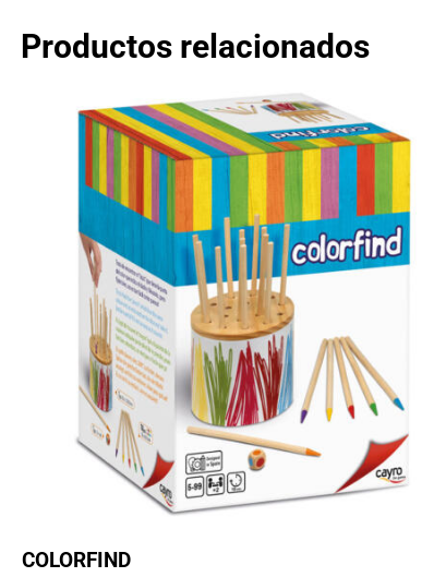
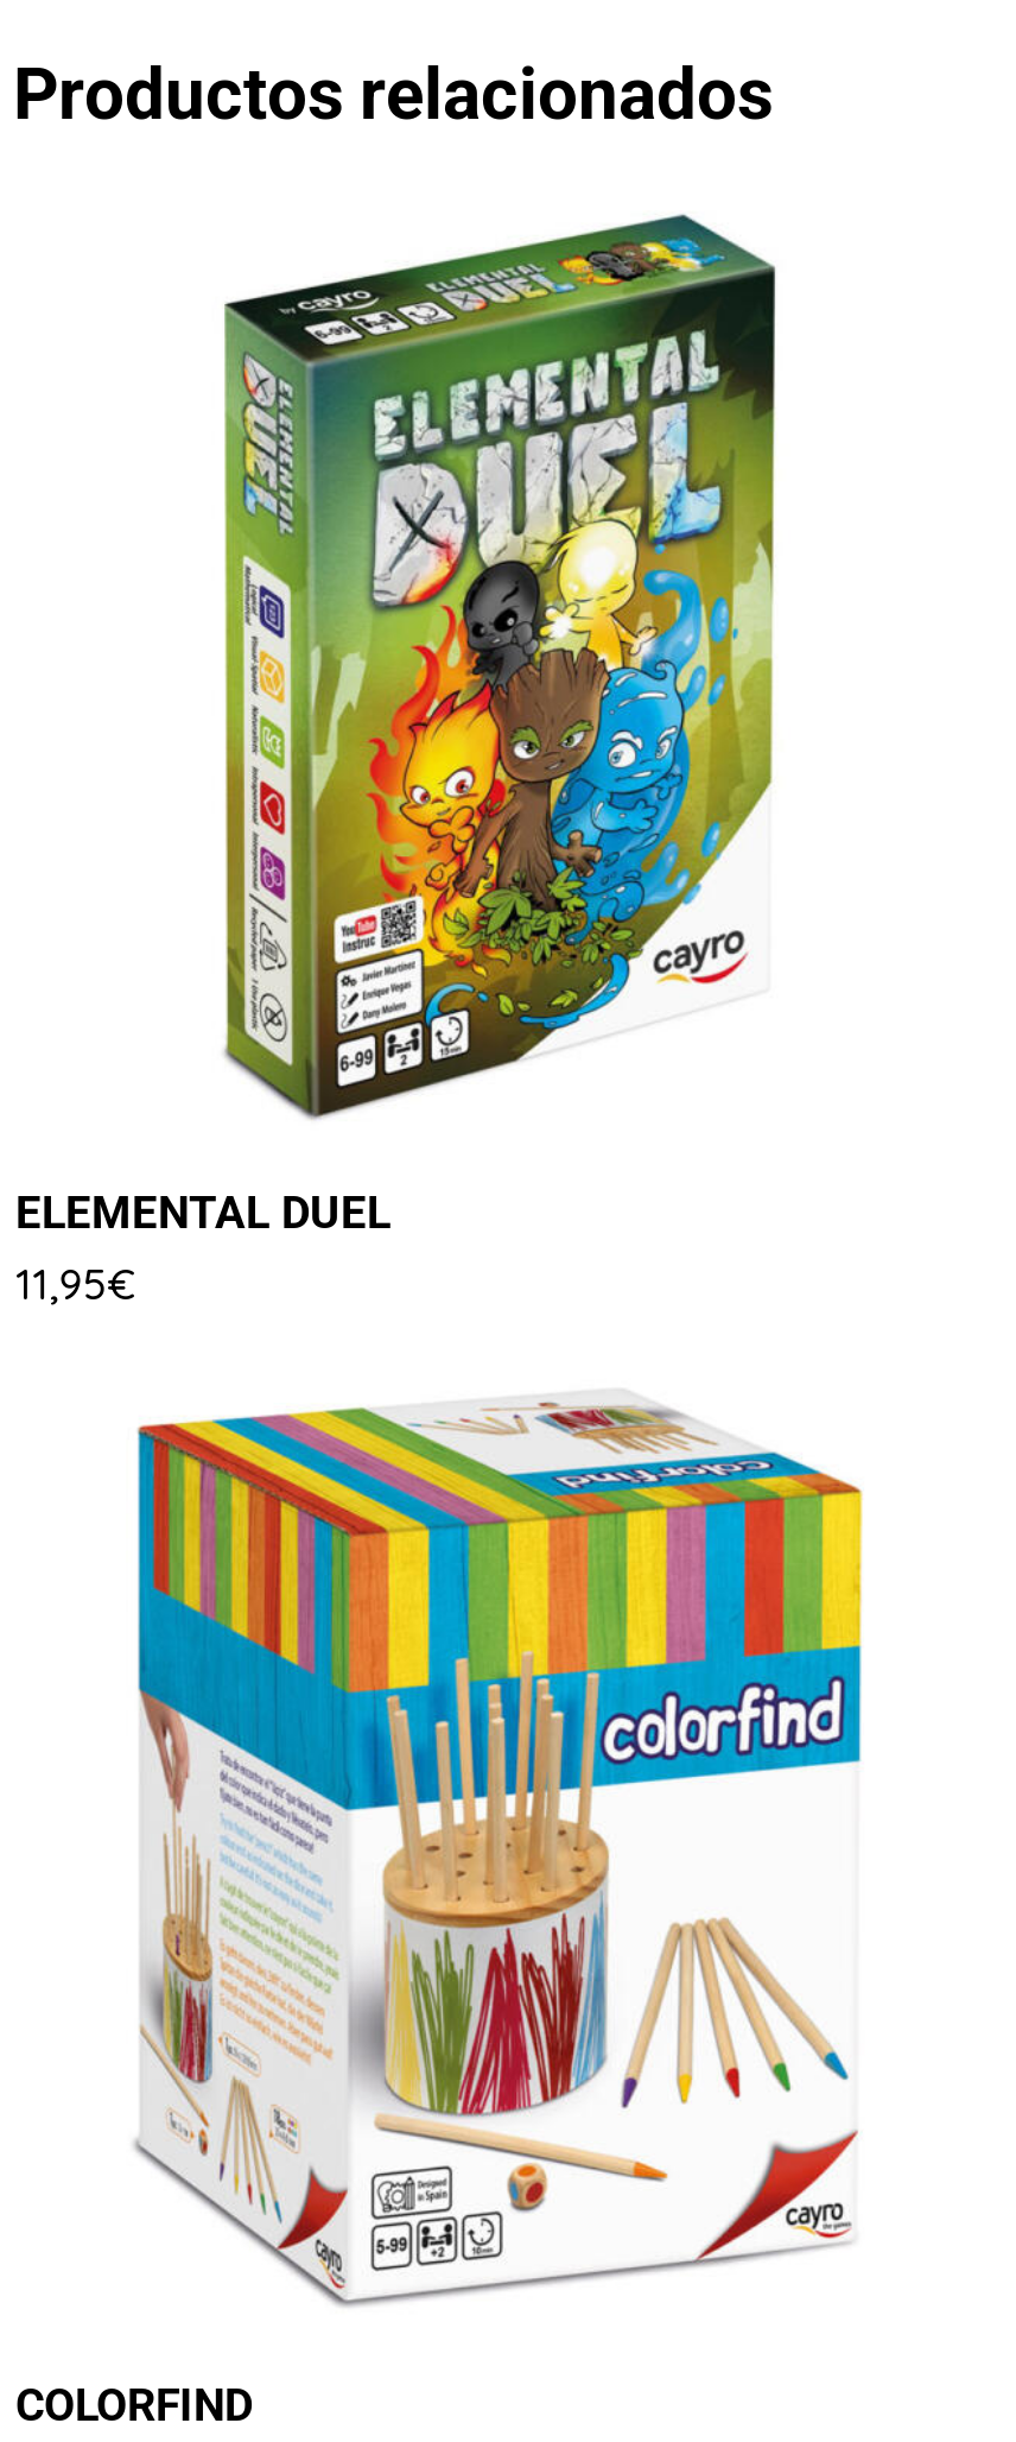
none -> [15,214,777,1310] [image] | ELEMENTAL DUEL | 11,95€

